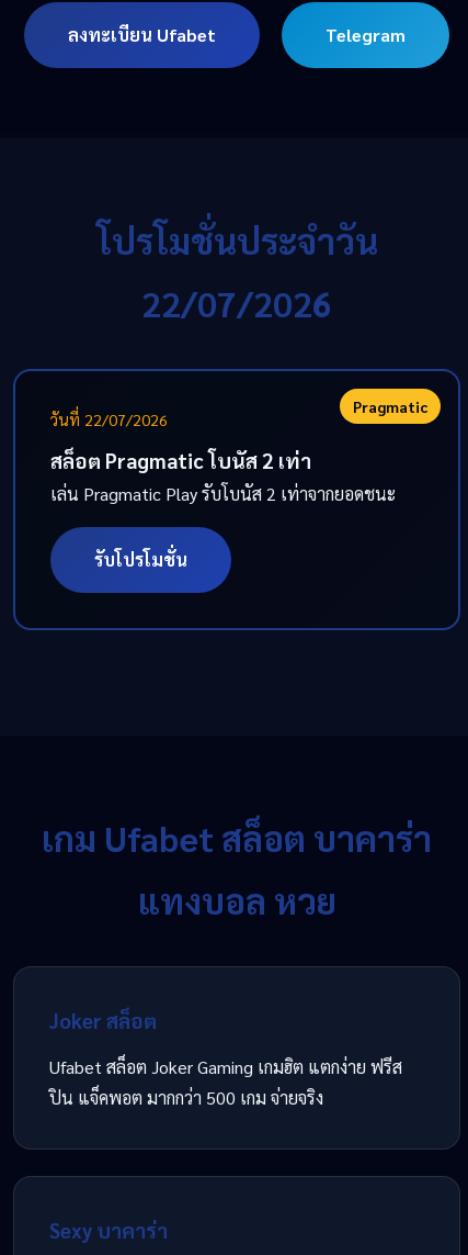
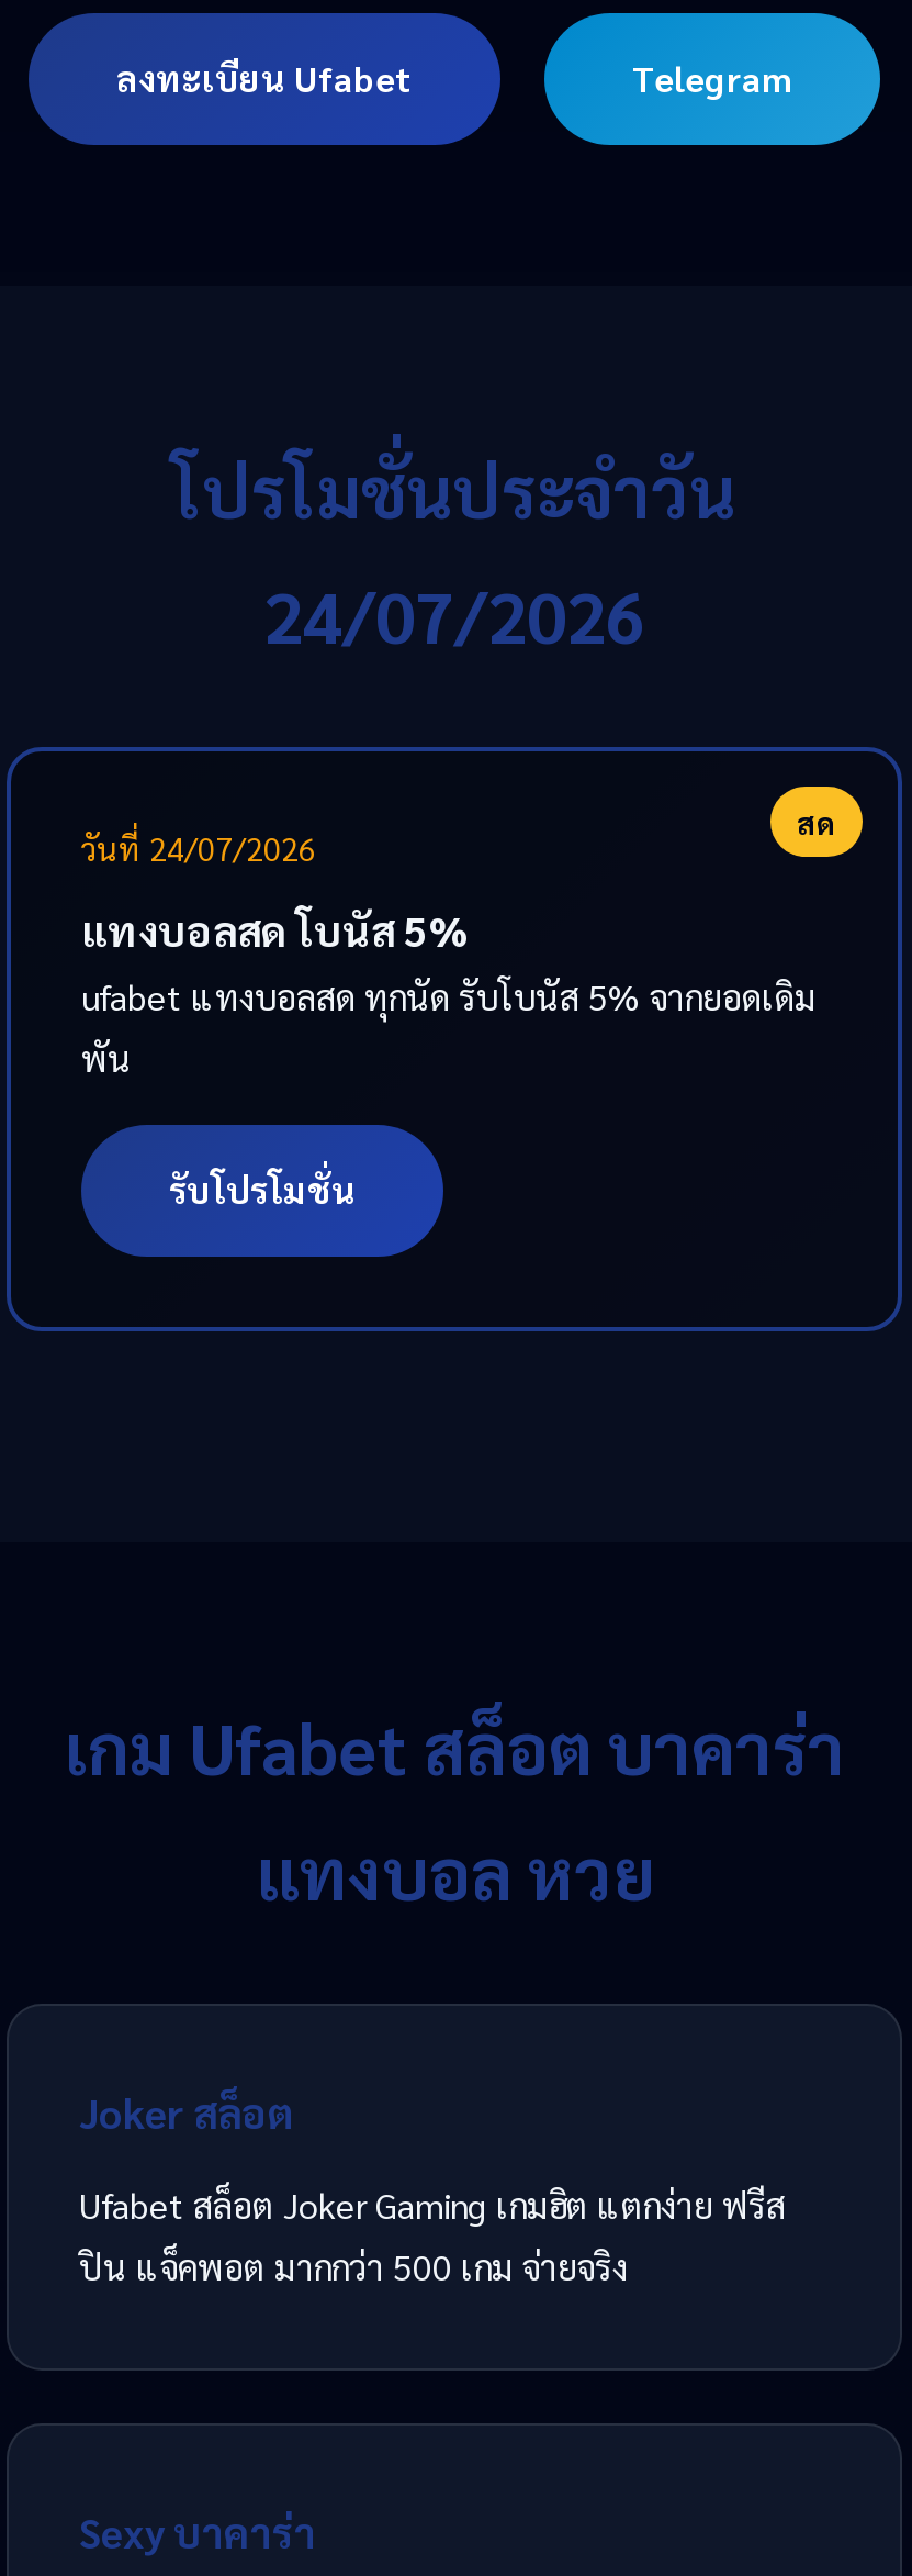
[141,280,332,325] 22/07/2026 -> [263,569,645,659] 24/07/2026
[50,396,427,429] Pragmatic | วันที่ 22/07/2026 -> [81,802,836,868] สด | วันที่ 24/07/2026
[50,447,396,505] สล็อต Pragmatic โบนัส 2 เท่า | เล่น Pragmatic Play รับโบนัส 2 เท่าจากยอดชนะ -> [81,903,817,1081] แทงบอลสด โบนัส 5% | ufabet แทงบอลสด ทุกนัด รับโบนัส 5% จากยอดเดิม | พัน

